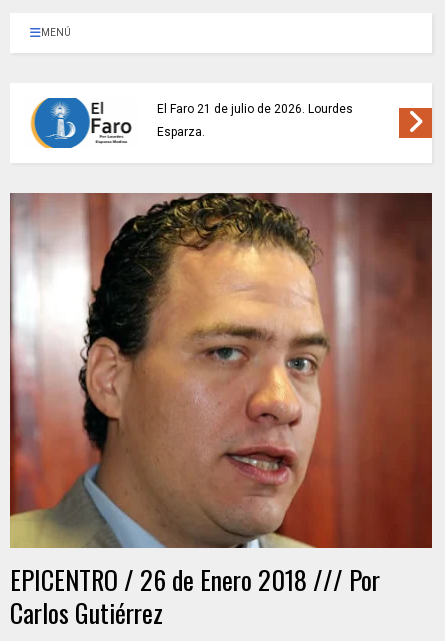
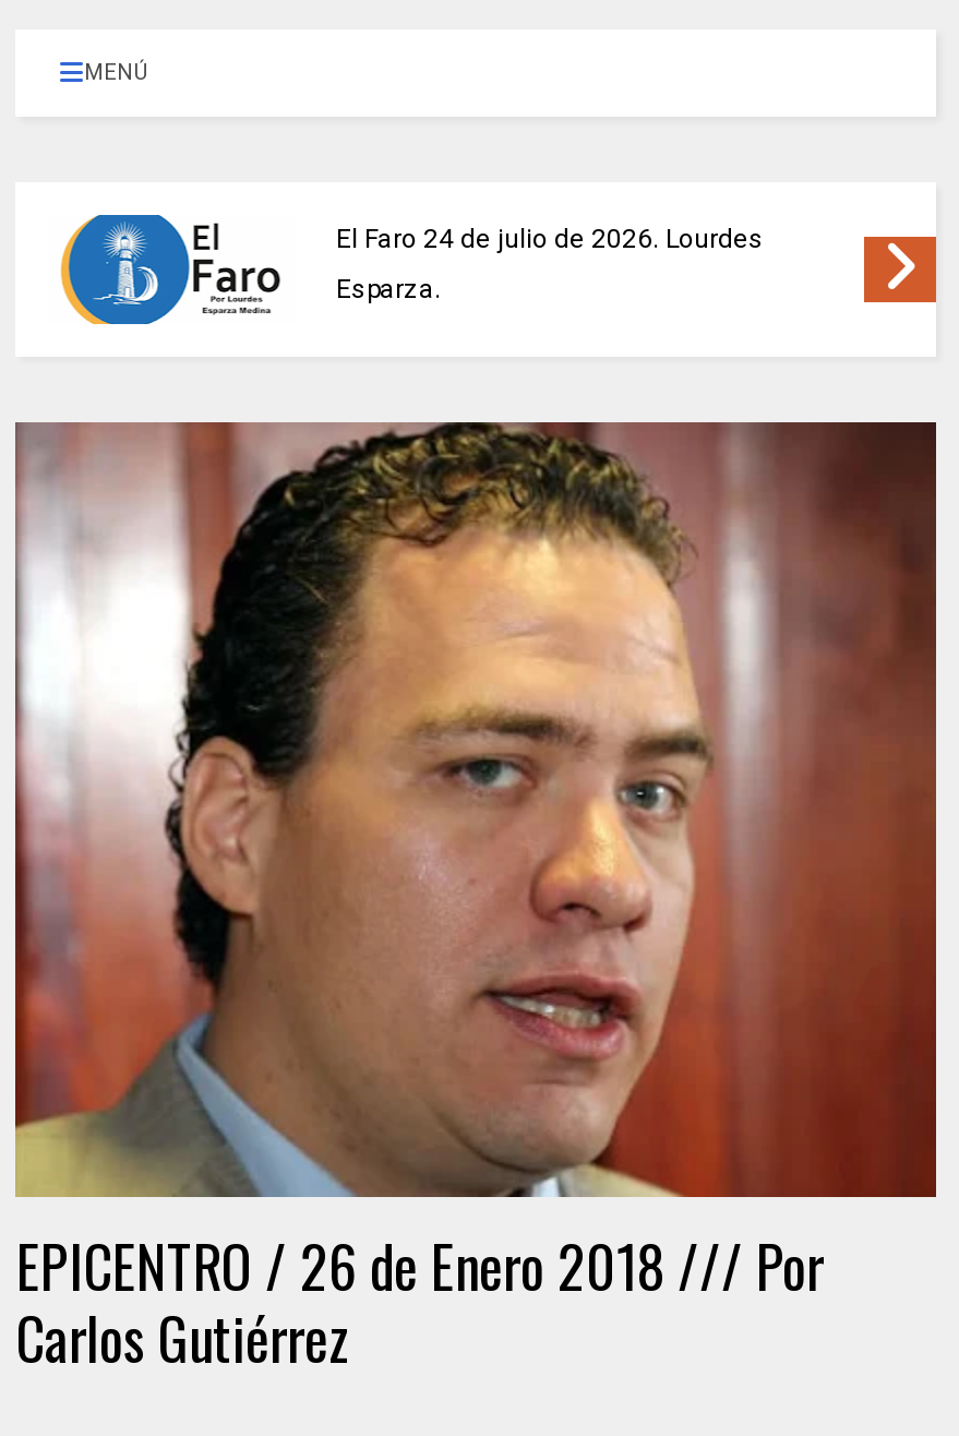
[157,102,353,116] El Faro 21 de julio de 2026. Lourdes -> [336,223,764,253] El Faro 24 de julio de 2026. Lourdes

